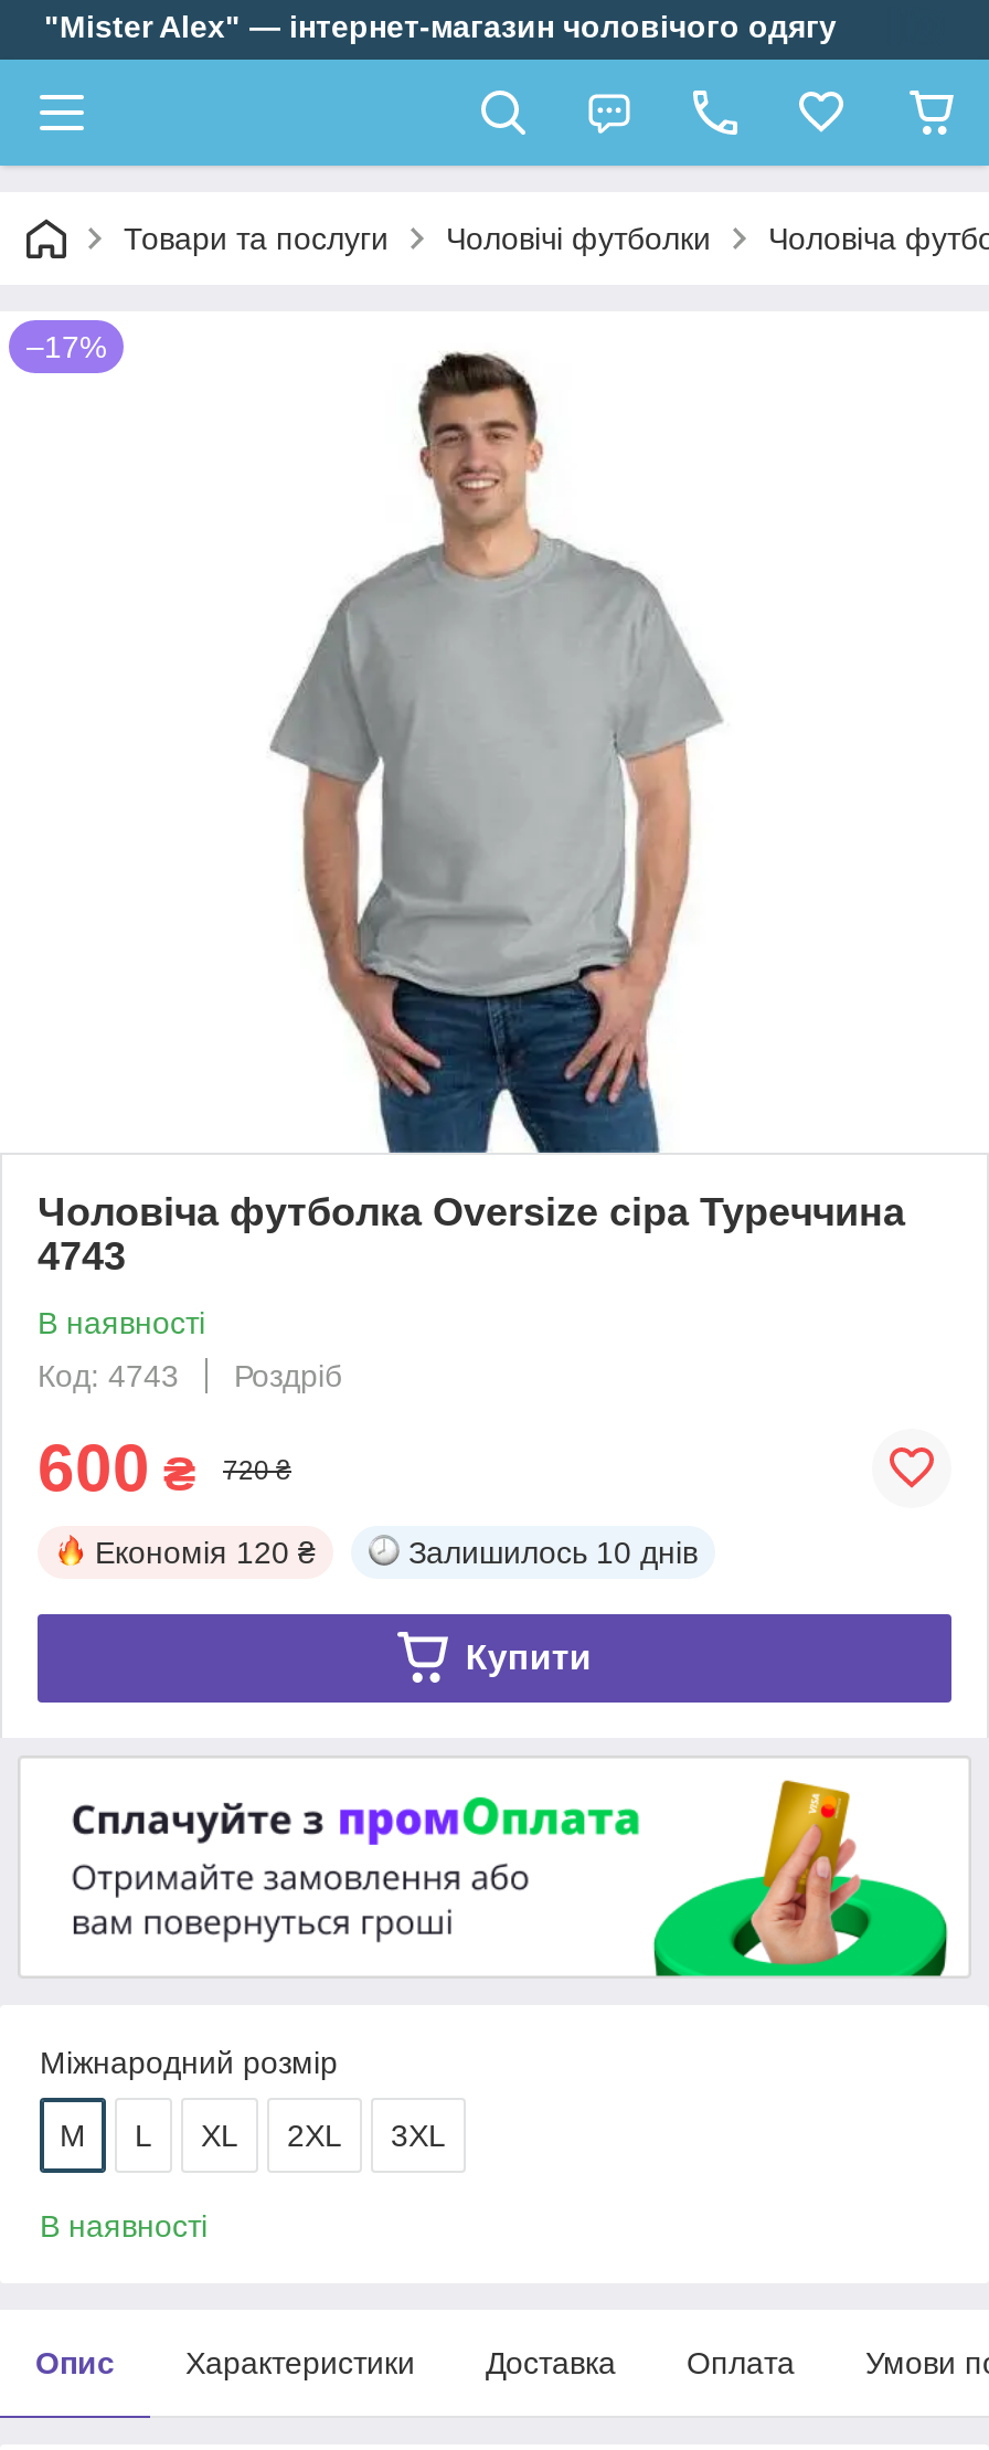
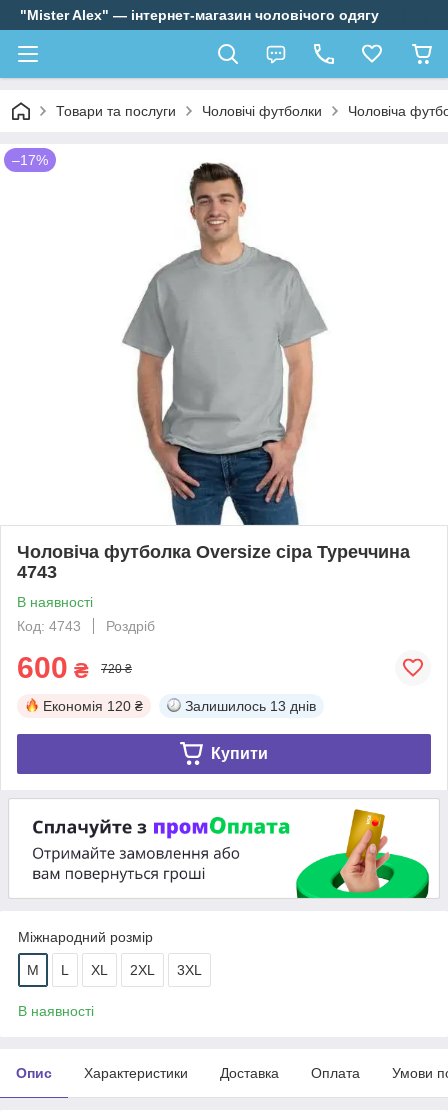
[408,1534,698,1570] Залишилось 10 днів -> [185,698,316,714] Залишилось 13 днів

